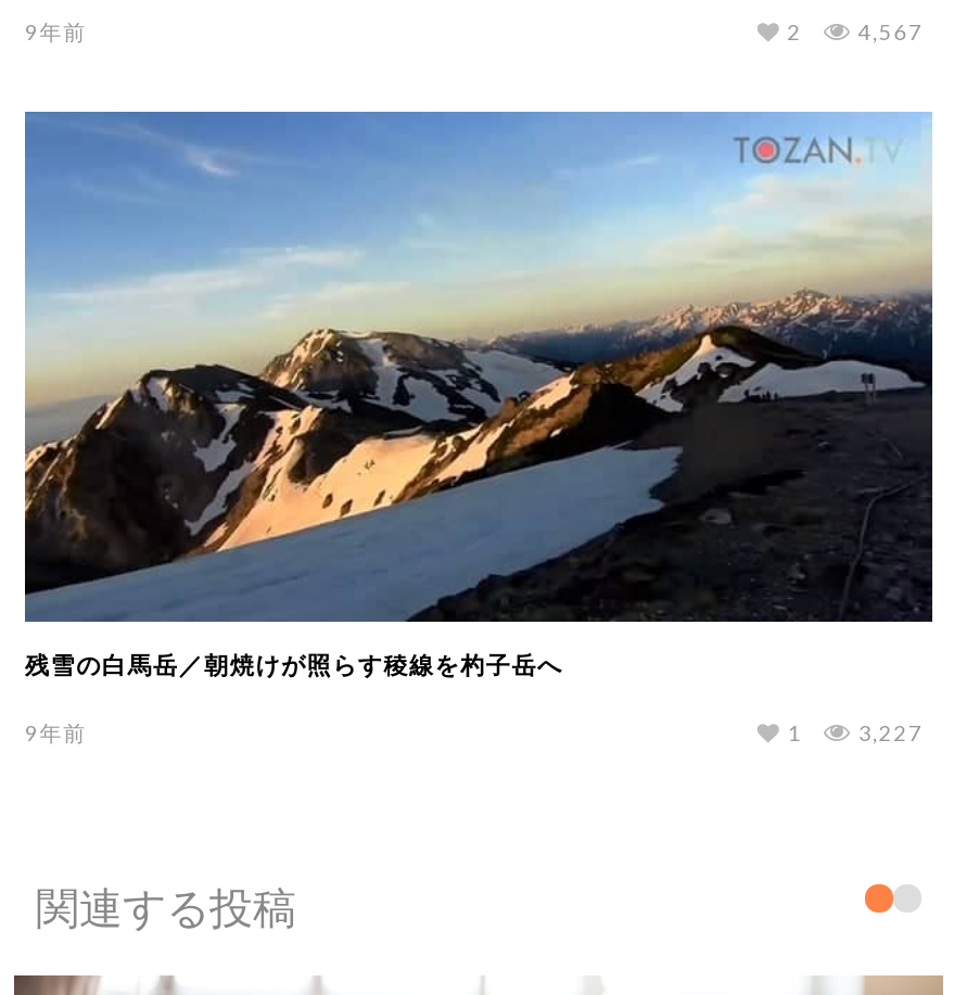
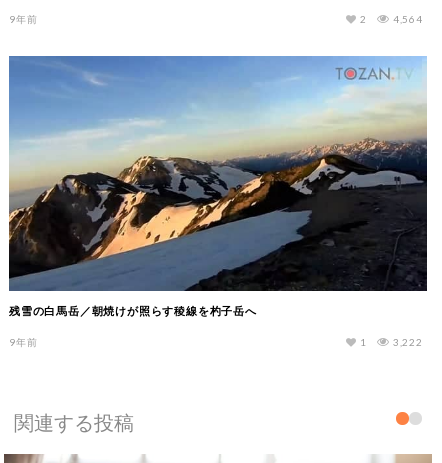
[858,18,923,44] 4,567 -> [393,13,423,25] 4,564
[858,720,923,746] 3,227 -> [393,336,423,348] 3,222

